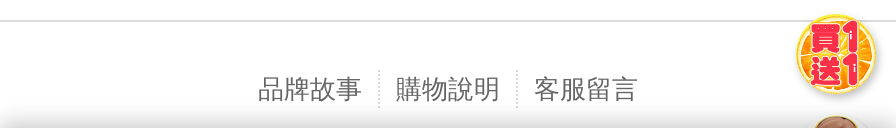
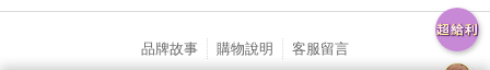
[794,12,878,96] [image] -> [434,7,480,52] [image]

